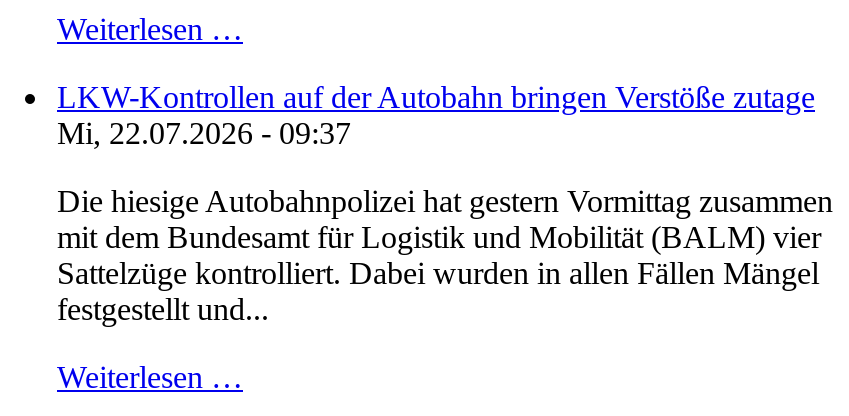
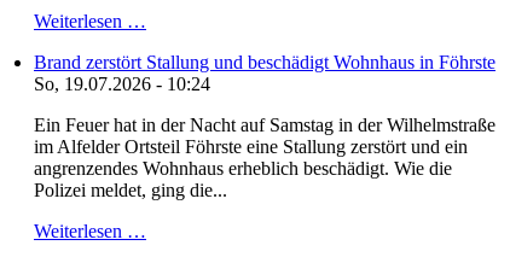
[57,81,815,151] LKW-Kontrollen auf der Autobahn bringen Verstöße zutage | Mi, 22.07.2026 - 09:37 -> [34,52,495,94] Brand zerstört Stallung und beschädigt Wohnhaus in Föhrste | So, 19.07.2026 - 10:24
[57,185,833,327] Die hiesige Autobahnpolizei hat gestern Vormittag zusammen | mit dem Bundesamt für Logistik und Mobilität (BALM) vier | Sattelzüge kontrolliert. Dabei wurden in allen Fällen Mängel | festgestellt und... -> [34,115,495,201] Ein Feuer hat in der Nacht auf Samstag in der Wilhelmstraße | im Alfelder Ortsteil Föhrste eine Stallung zerstört und ein | angrenzendes Wohnhaus erheblich beschädigt. Wie die | Polizei meldet, ging die...

